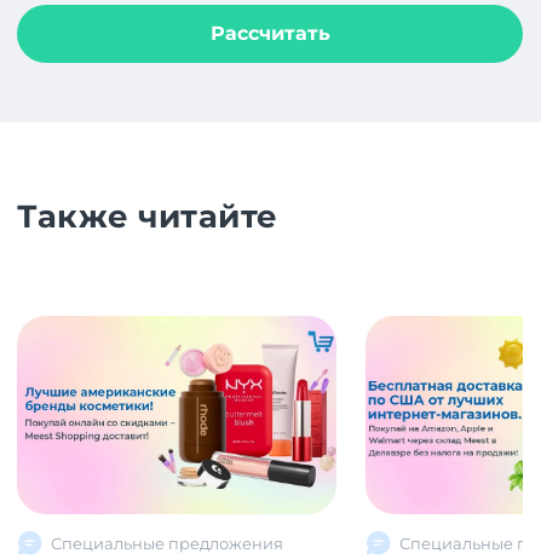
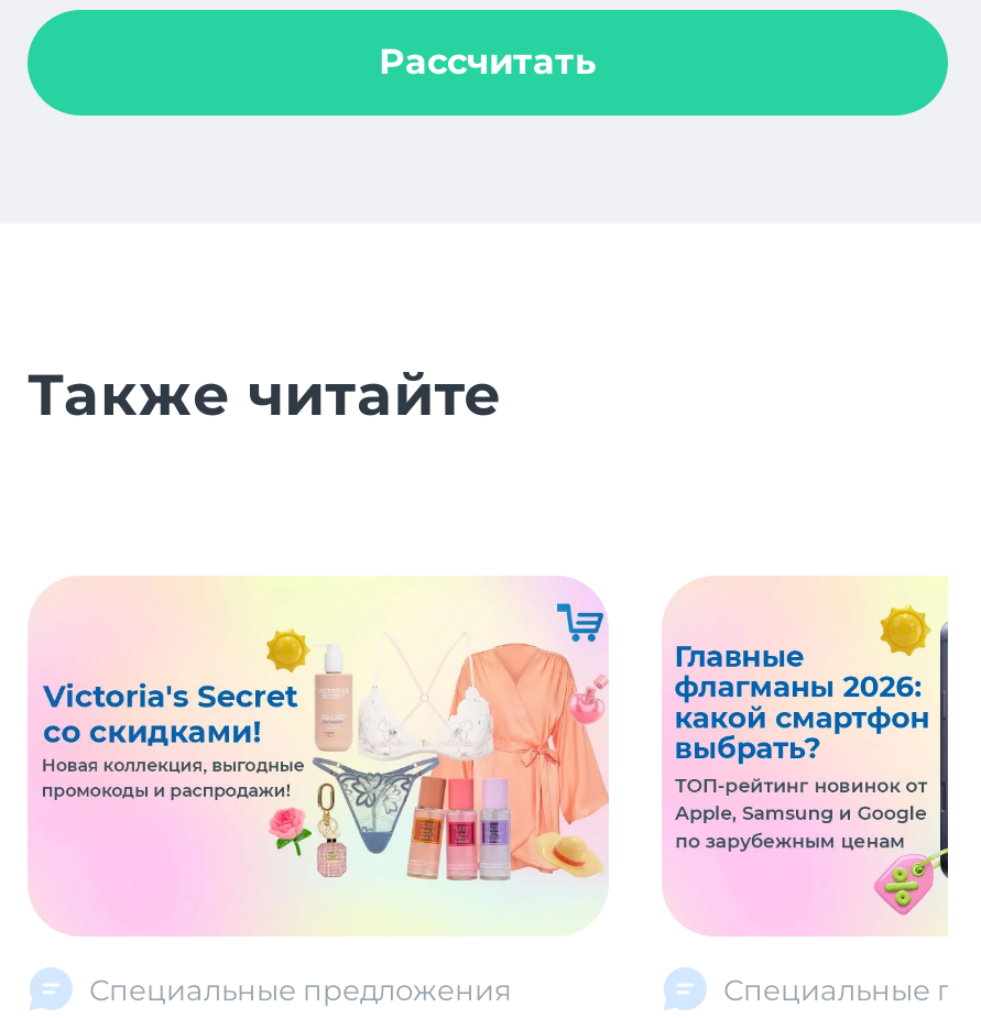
[367,333,524,501] [image] -> [666,604,950,917] [image]
[24,345,335,490] [image] -> [41,628,609,890] [image]

